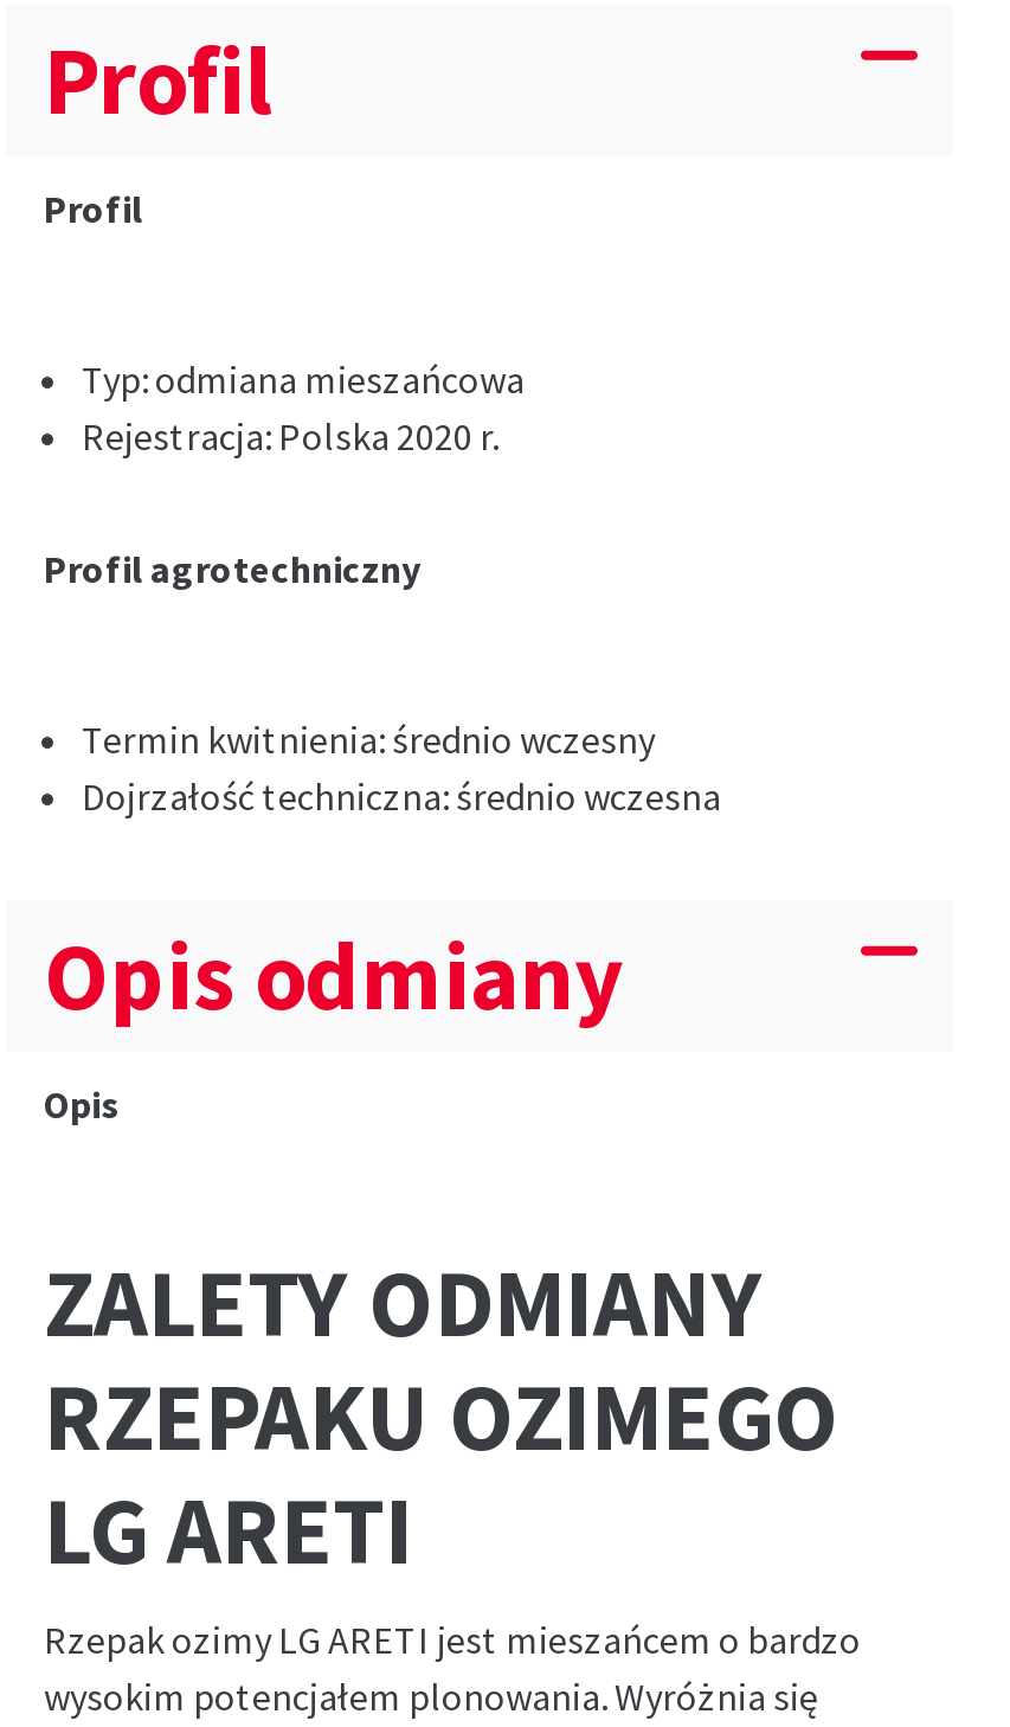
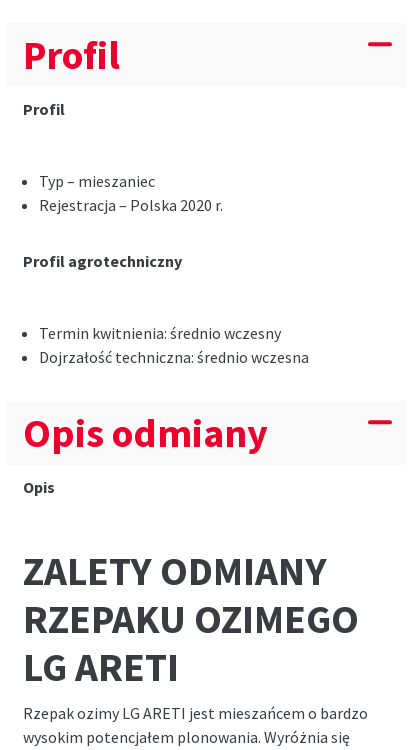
[82,356,525,461] Typ: odmiana mieszańcowa | Rejestracja: Polska 2020 r. -> [39,171,223,215] Typ – mieszaniec | Rejestracja – Polska 2020 r.

